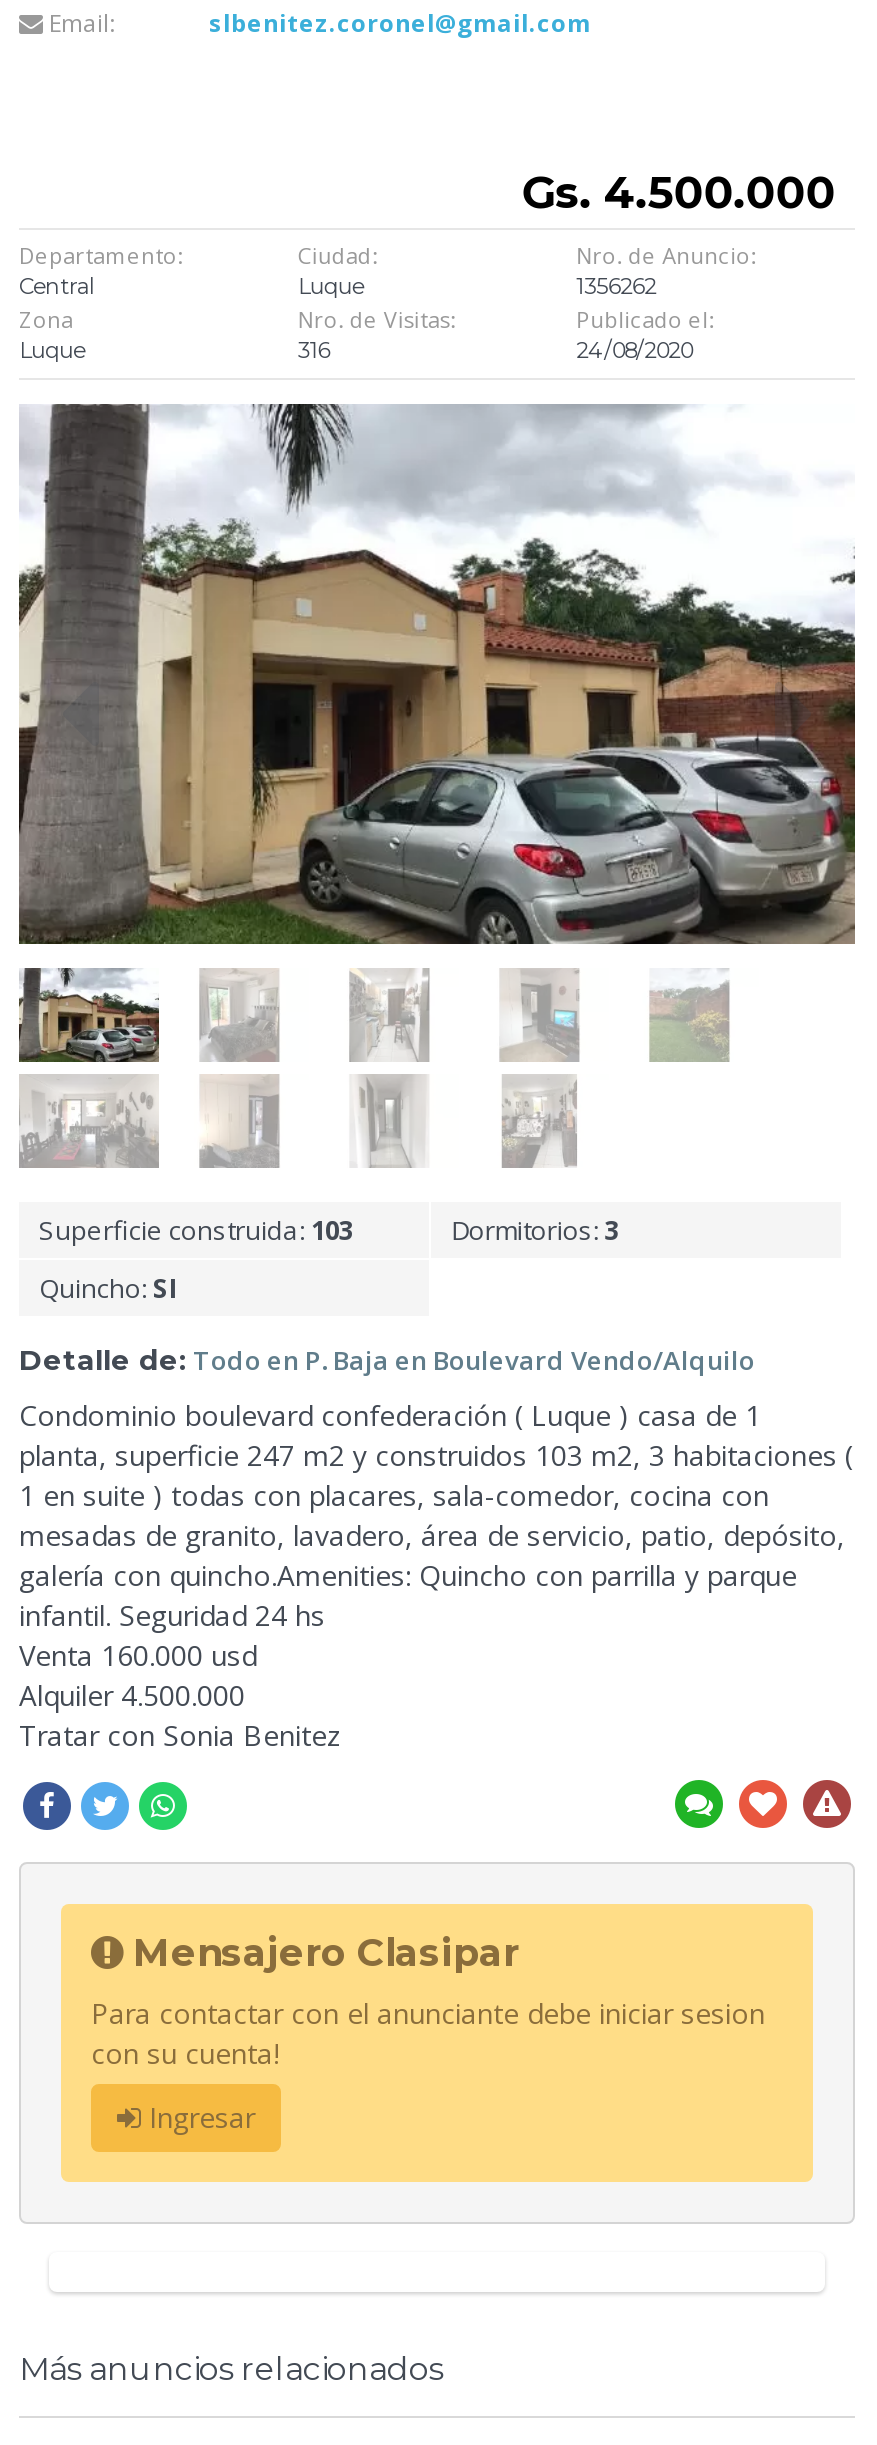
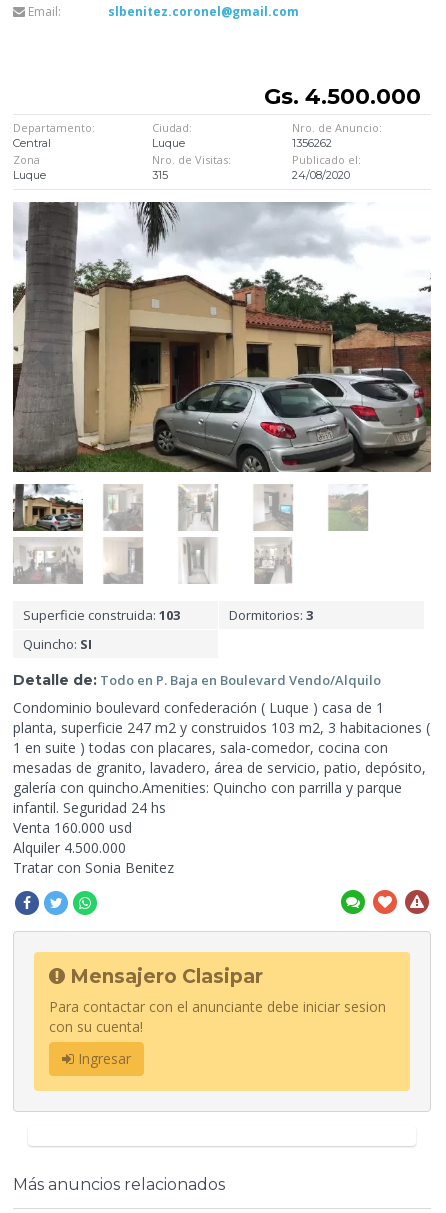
[298,336,330,364] 316 -> [152,168,168,182] 315
[19,1395,761,1433] Condominio boulevard confederación ( Luque ) casa de 1 -> [13,698,384,717] Condominio boulevard confederación ( Luque) casa de 1

